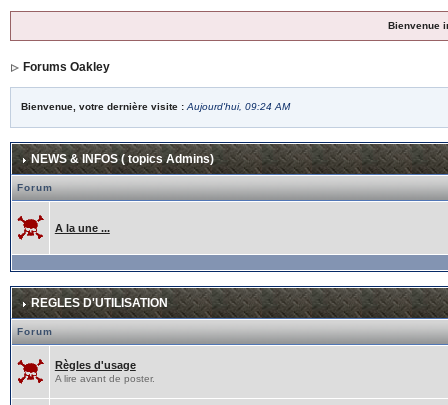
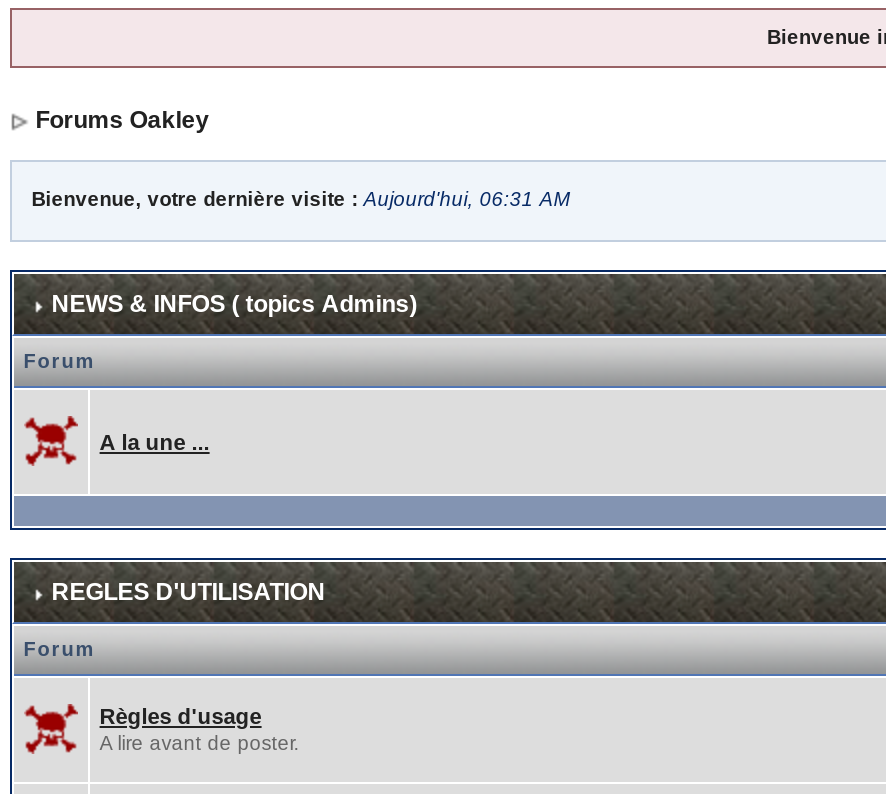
[21,101,290,112] Bienvenue, votre dernière visite : Aujourd'hui, 09:24 AM -> [32,188,570,210] Bienvenue, votre dernière visite : Aujourd'hui, 06:31 AM

